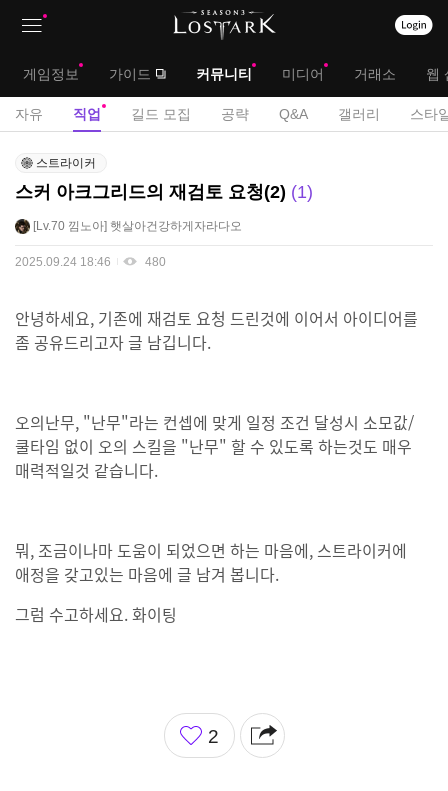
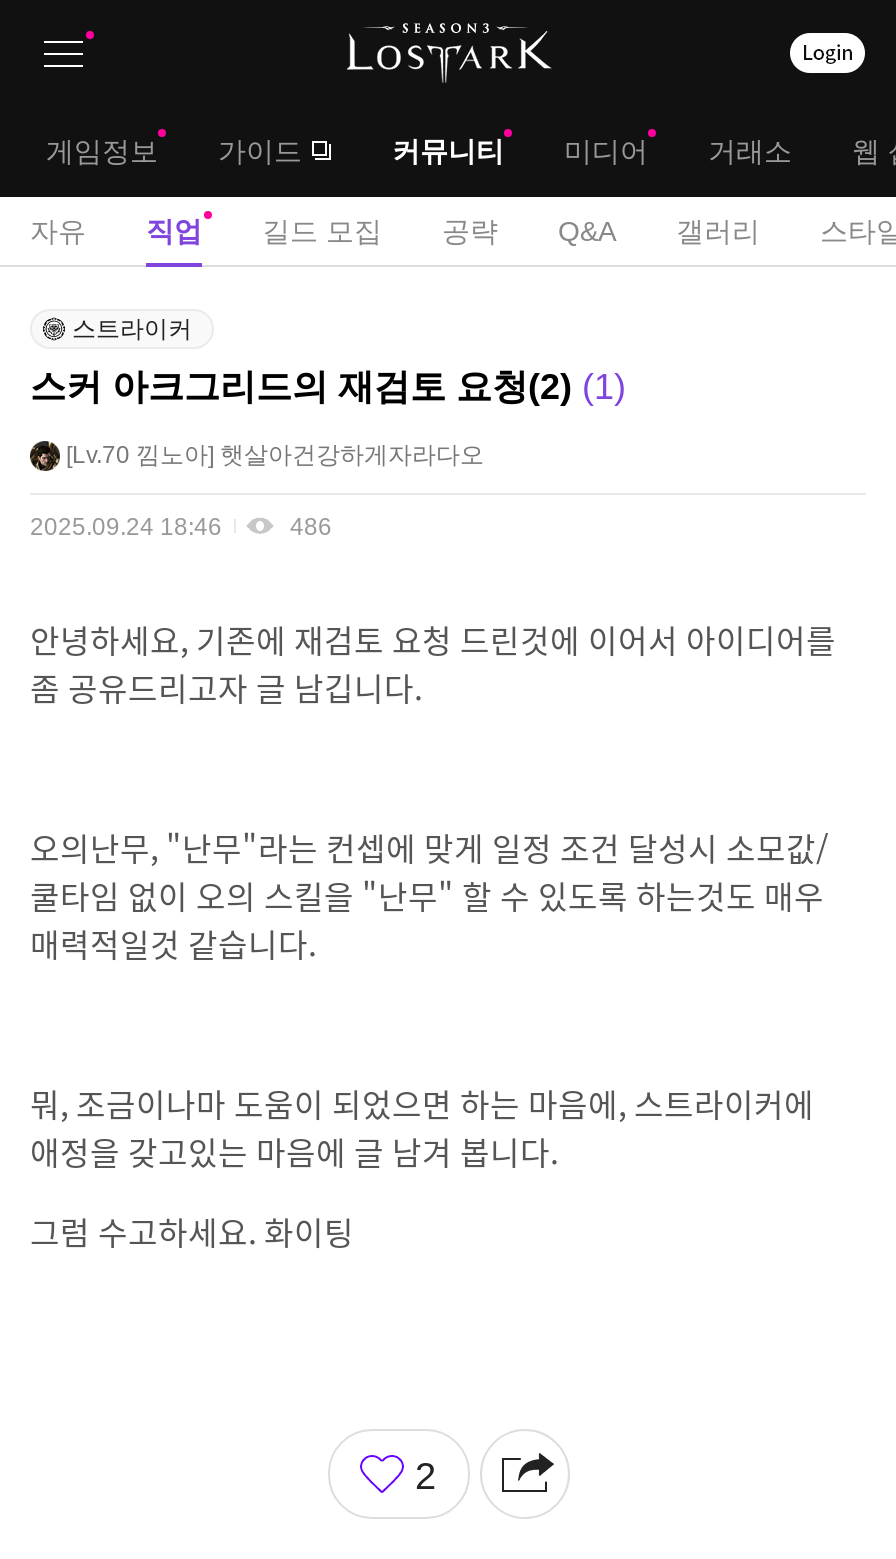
[142,255,166,269] 480 -> [284,513,332,541] 486

